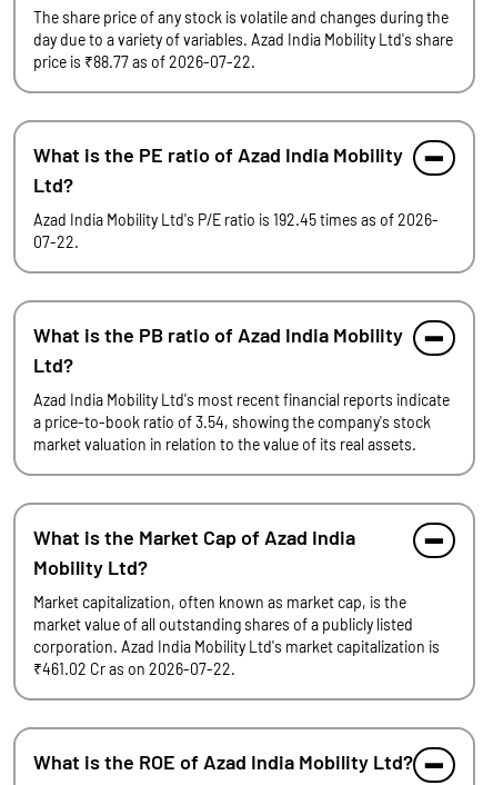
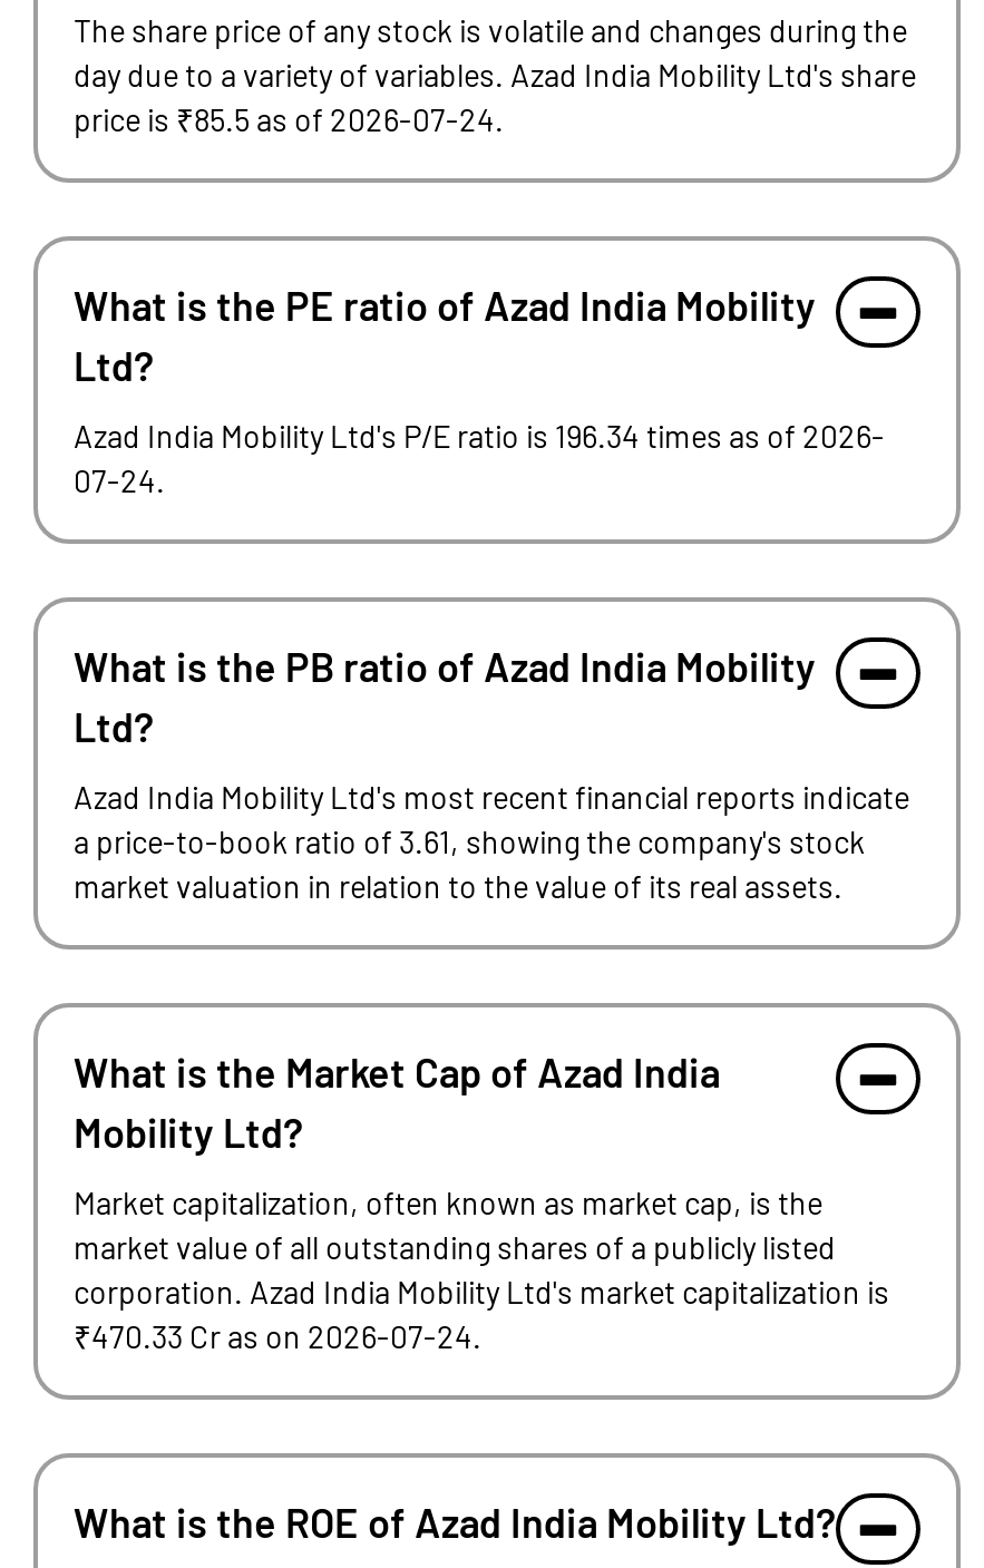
[33,52,255,71] price is ₹88.77 as of 2026-07-22. -> [74,100,504,138] price is ₹85.5 as of 2026-07-24.
[33,210,439,229] Azad India Mobility Ltd's P/E ratio is 192.45 times as of 2026- -> [74,417,885,455] Azad India Mobility Ltd's P/E ratio is 196.34 times as of 2026-
[33,232,79,251] 07-22. -> [74,461,165,499] 07-24.
[33,413,431,431] a price-to-book ratio of 3.54, showing the company's stock -> [74,822,865,860] a price-to-book ratio of 3.61, showing the company's stock
[33,659,235,678] ₹461.02 Cr as on 2026-07-22. -> [74,1317,481,1355] ₹470.33 Cr as on 2026-07-24.

